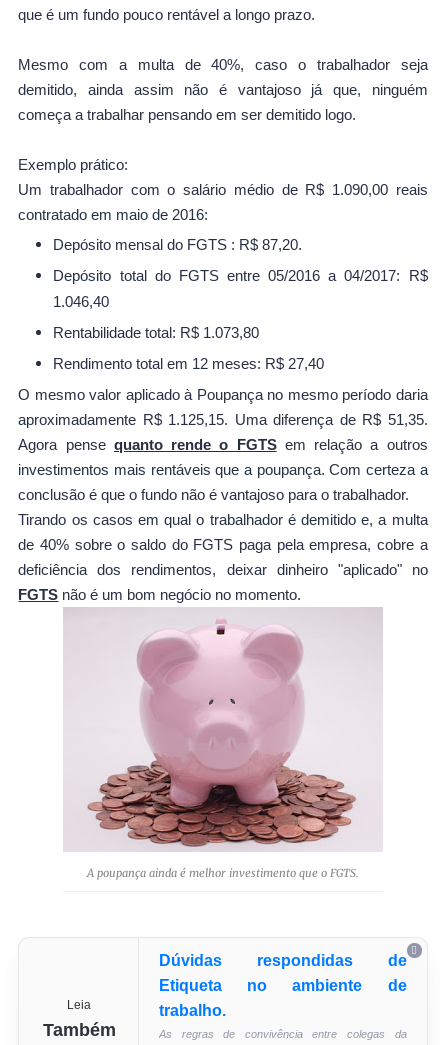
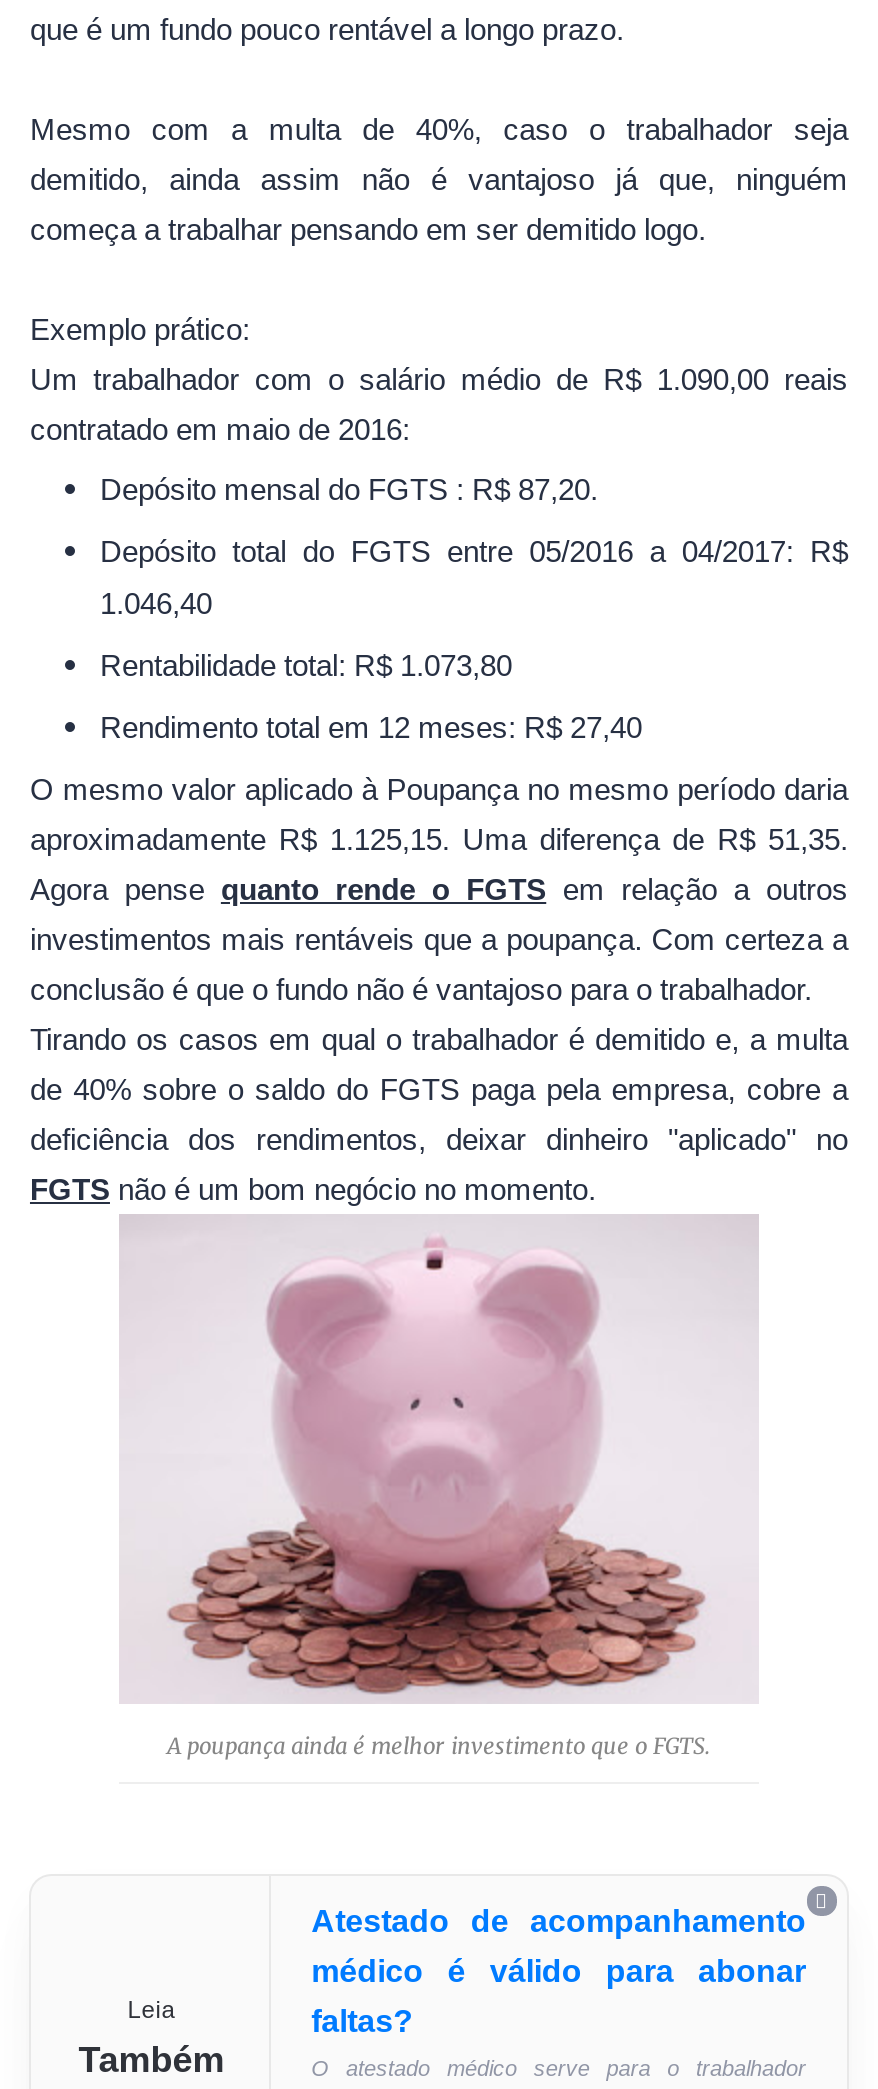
[159,951,406,968] Dúvidas respondidas de -> [311,1903,806,1937] Atestado de acompanhamento
[159,976,406,993] Etiqueta no ambiente de -> [311,1953,806,1987] médico é válido para abonar
[159,1001,226,1018] trabalho. -> [311,2003,413,2037] faltas?
[159,1027,406,1039] As regras de convivência entre colegas da -> [311,2055,806,2079] O atestado médico serve para o trabalhador

